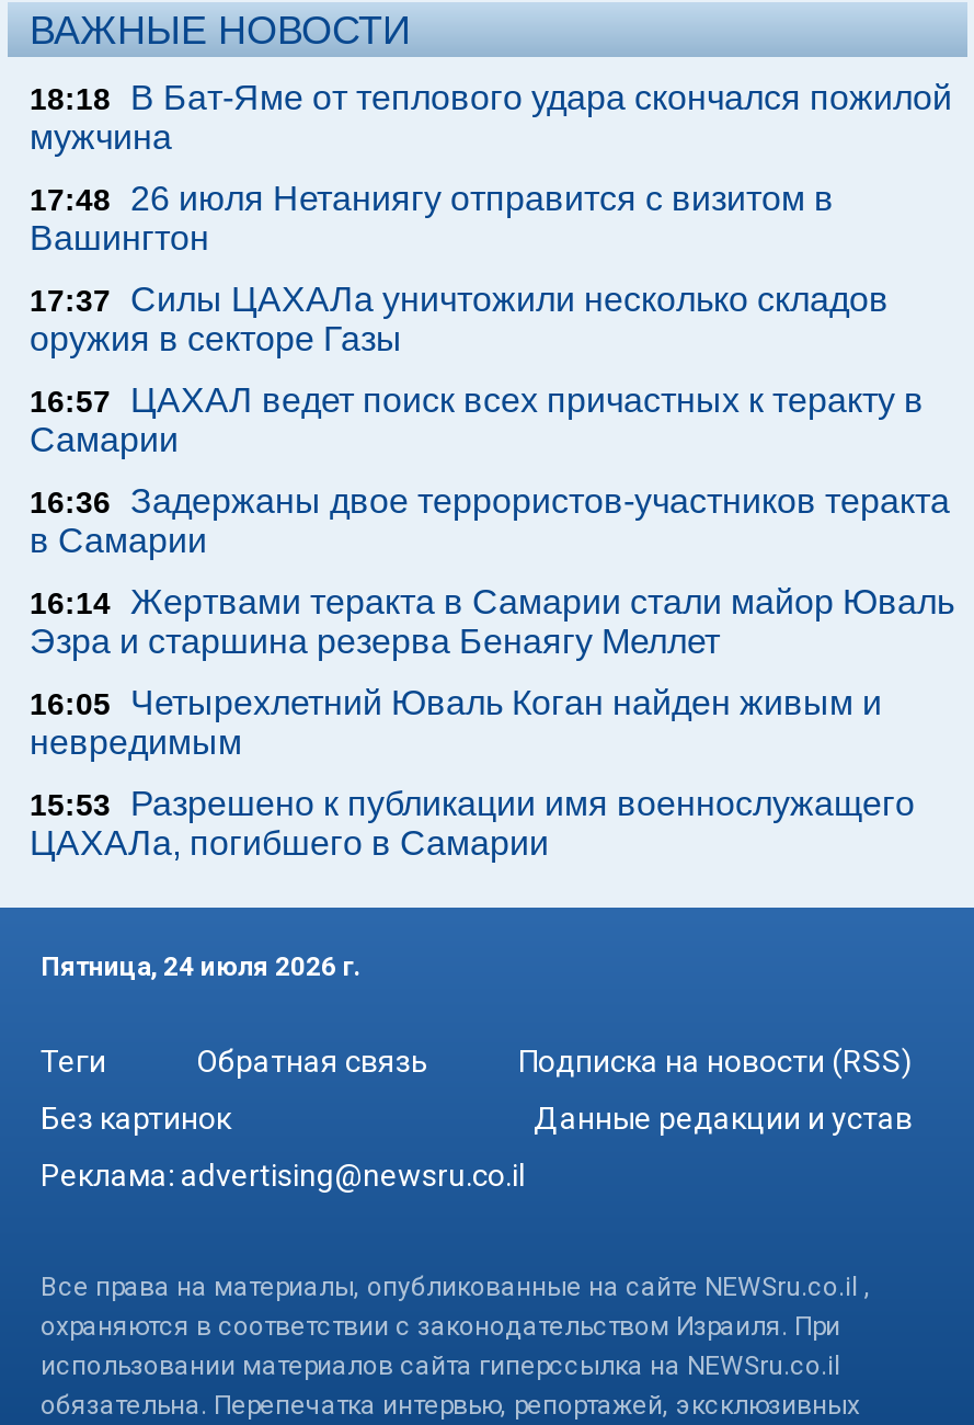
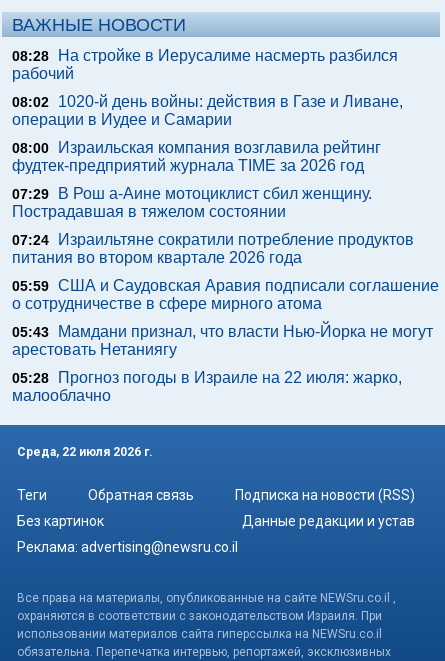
[30,80,952,157] 18:18 В Бат-Яме от теплового удара скончался пожилой | мужчина -> [12,47,398,82] 08:28 На стройке в Иерусалиме насмерть разбился | рабочий
[30,181,834,257] 17:48 26 июля Нетаниягу отправится с визитом в | Вашингтон -> [12,93,403,128] 08:02 1020-й день войны: действия в Газе и Ливане, | операции в Иудее и Самарии
[30,281,889,358] 17:37 Силы ЦАХАЛа уничтожили несколько складов | оружия в секторе Газы -> [12,139,381,174] 08:00 Израильская компания возглавила рейтинг | фудтек-предприятий журнала TIME за 2026 год
[30,382,924,459] 16:57 ЦАХАЛ ведет поиск всех причастных к теракту в | Самарии -> [12,185,372,220] 07:29 В Рош а-Аине мотоциклист сбил женщину. | Пострадавшая в тяжелом состоянии
[30,483,950,560] 16:36 Задержаны двое террористов-участников теракта | в Самарии -> [12,231,414,266] 07:24 Израильтяне сократили потребление продуктов | питания во втором квартале 2026 года
[30,584,954,661] 16:14 Жертвами теракта в Самарии стали майор Юваль | Эзра и старшина резерва Бенаягу Меллет -> [12,277,439,312] 05:59 США и Саудовская Аравия подписали соглашение | о сотрудничестве в сфере мирного атома
[30,685,882,762] 16:05 Четырехлетний Юваль Коган найден живым и | невредимым -> [12,323,433,358] 05:43 Мамдани признал, что власти Нью-Йорка не могут | арестовать Нетаниягу
[30,786,915,862] 15:53 Разрешено к публикации имя военнослужащего | ЦАХАЛа, погибшего в Самарии -> [12,369,402,404] 05:28 Прогноз погоды в Израиле на 22 июля: жарко, | малооблачно
[41,952,363,983] Пятница, 24 июля 2026 г. -> [17,445,153,459] Среда, 22 июля 2026 г.

